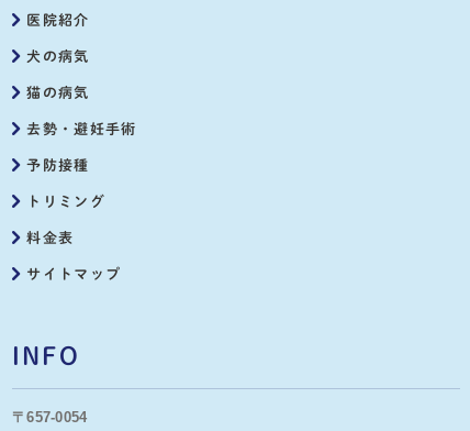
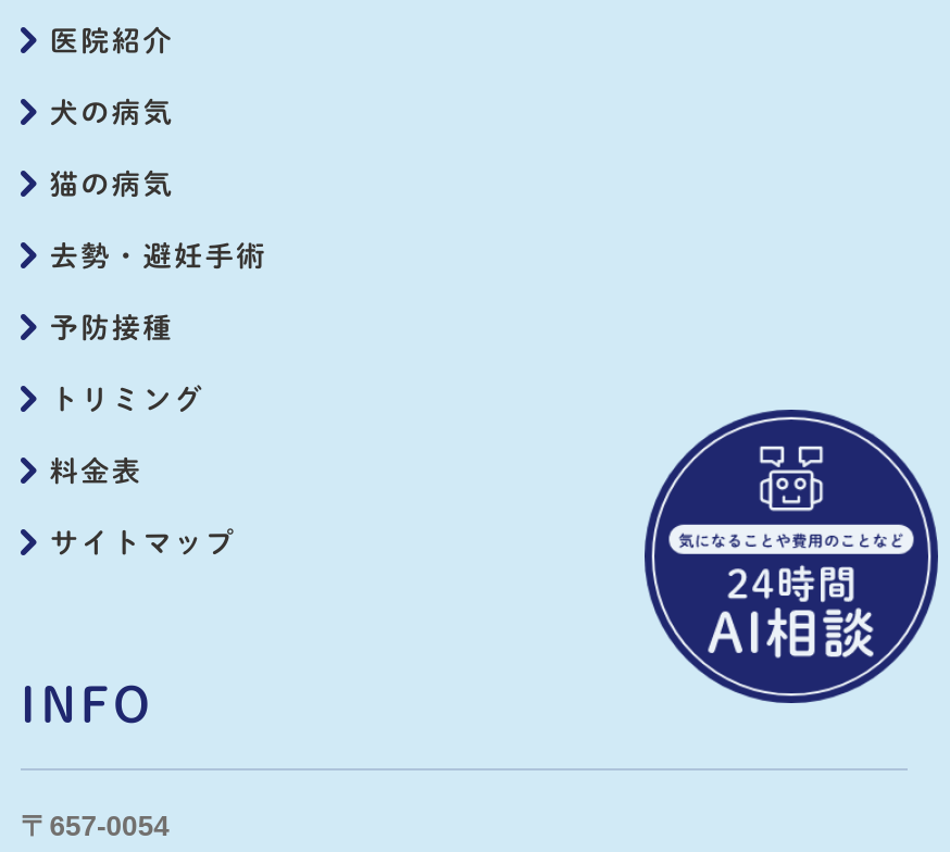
none -> [642,408,940,705] [image]

